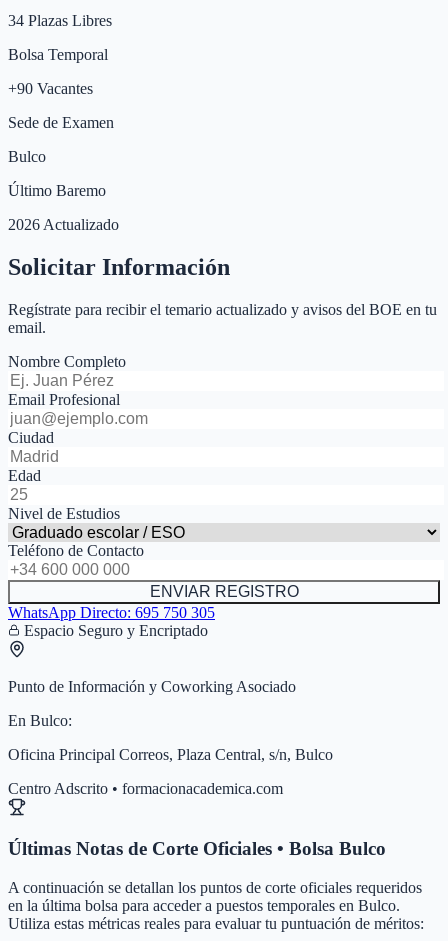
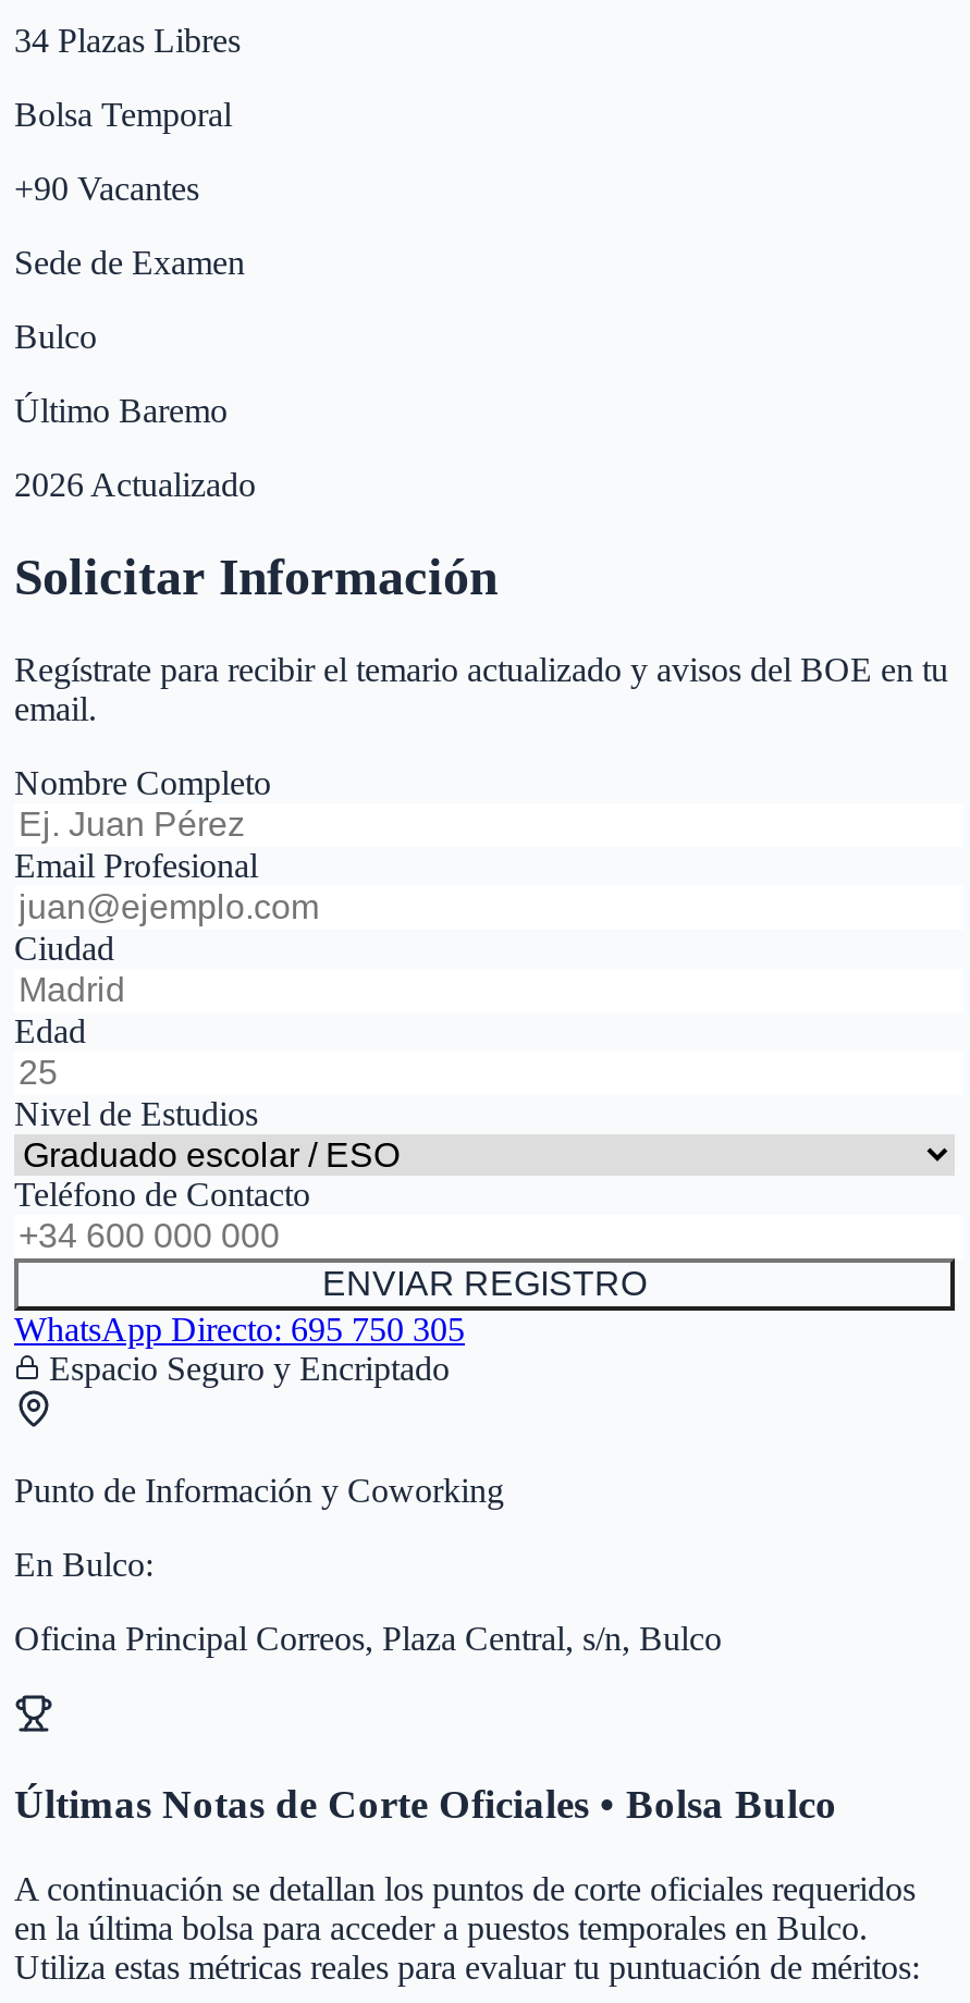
[8,678,296,695] Punto de Información y Coworking Asociado -> [14,1471,504,1508] Punto de Información y Coworking
[8,780,283,797] Centro Adscrito • formacionacademica.com -> none

